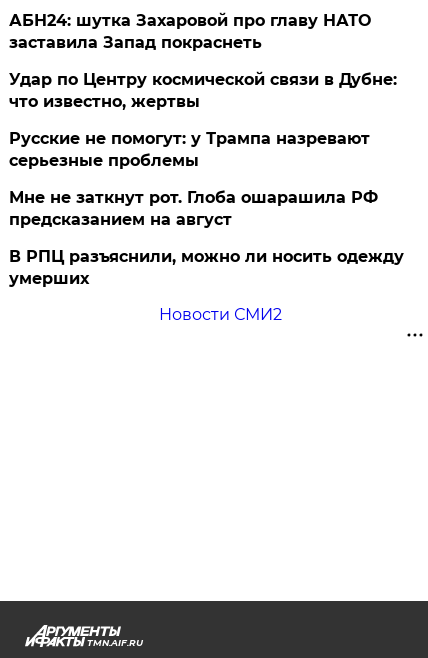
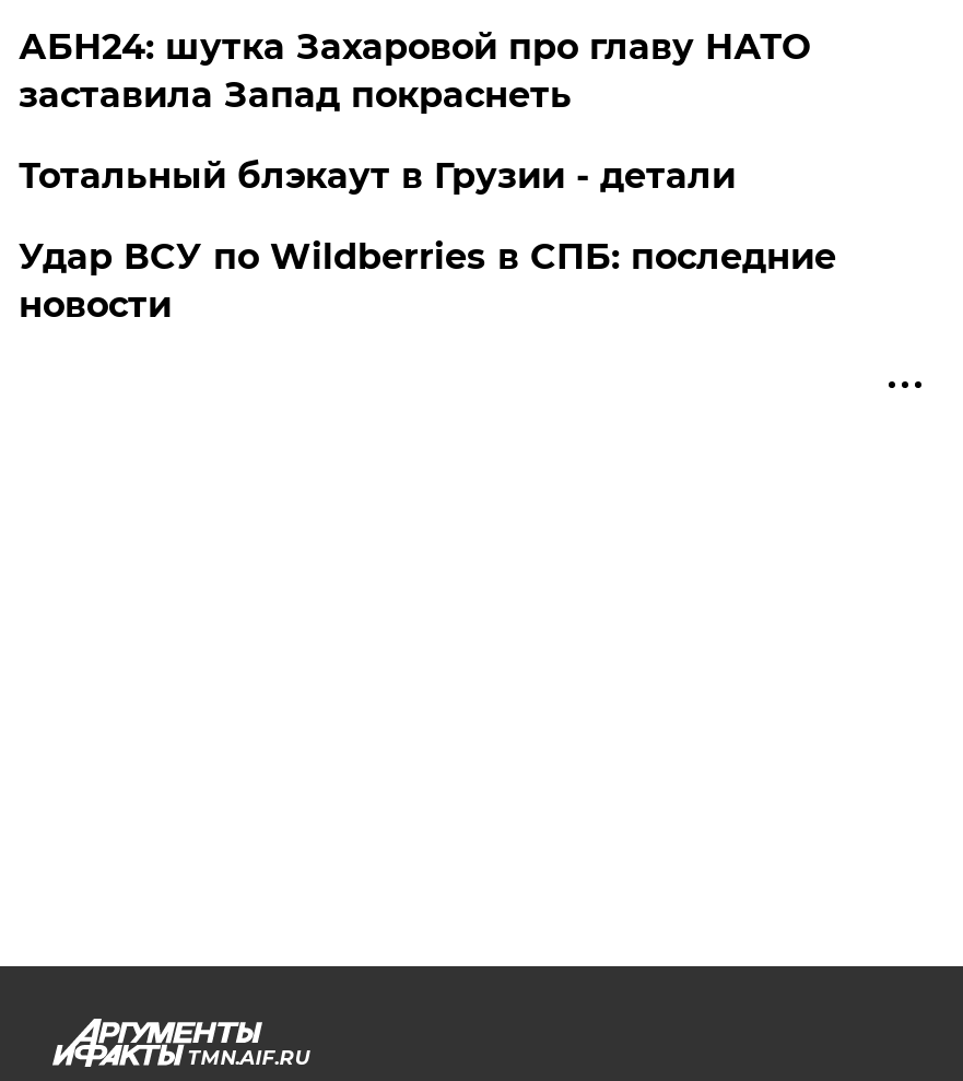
[9,70,404,324] Удар по Центру космической связи в Дубне: | что известно, жертвы | Русские не помогут: у Трампа назревают | серьезные проблемы | Мне не заткнут рот. Глоба ошарашила РФ | предсказанием на август | В РПЦ разъяснили, можно ли носить одежду | умерших | Новости СМИ2 -> [18,155,836,326] Тотальный блэкаут в Грузии - детали | Удар ВСУ по Wildberries в СПБ: последние | новости

